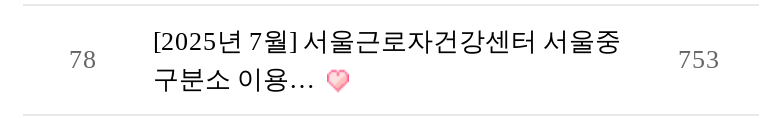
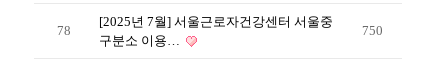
[678,44,720,74] 753 -> [361,23,382,38] 750

